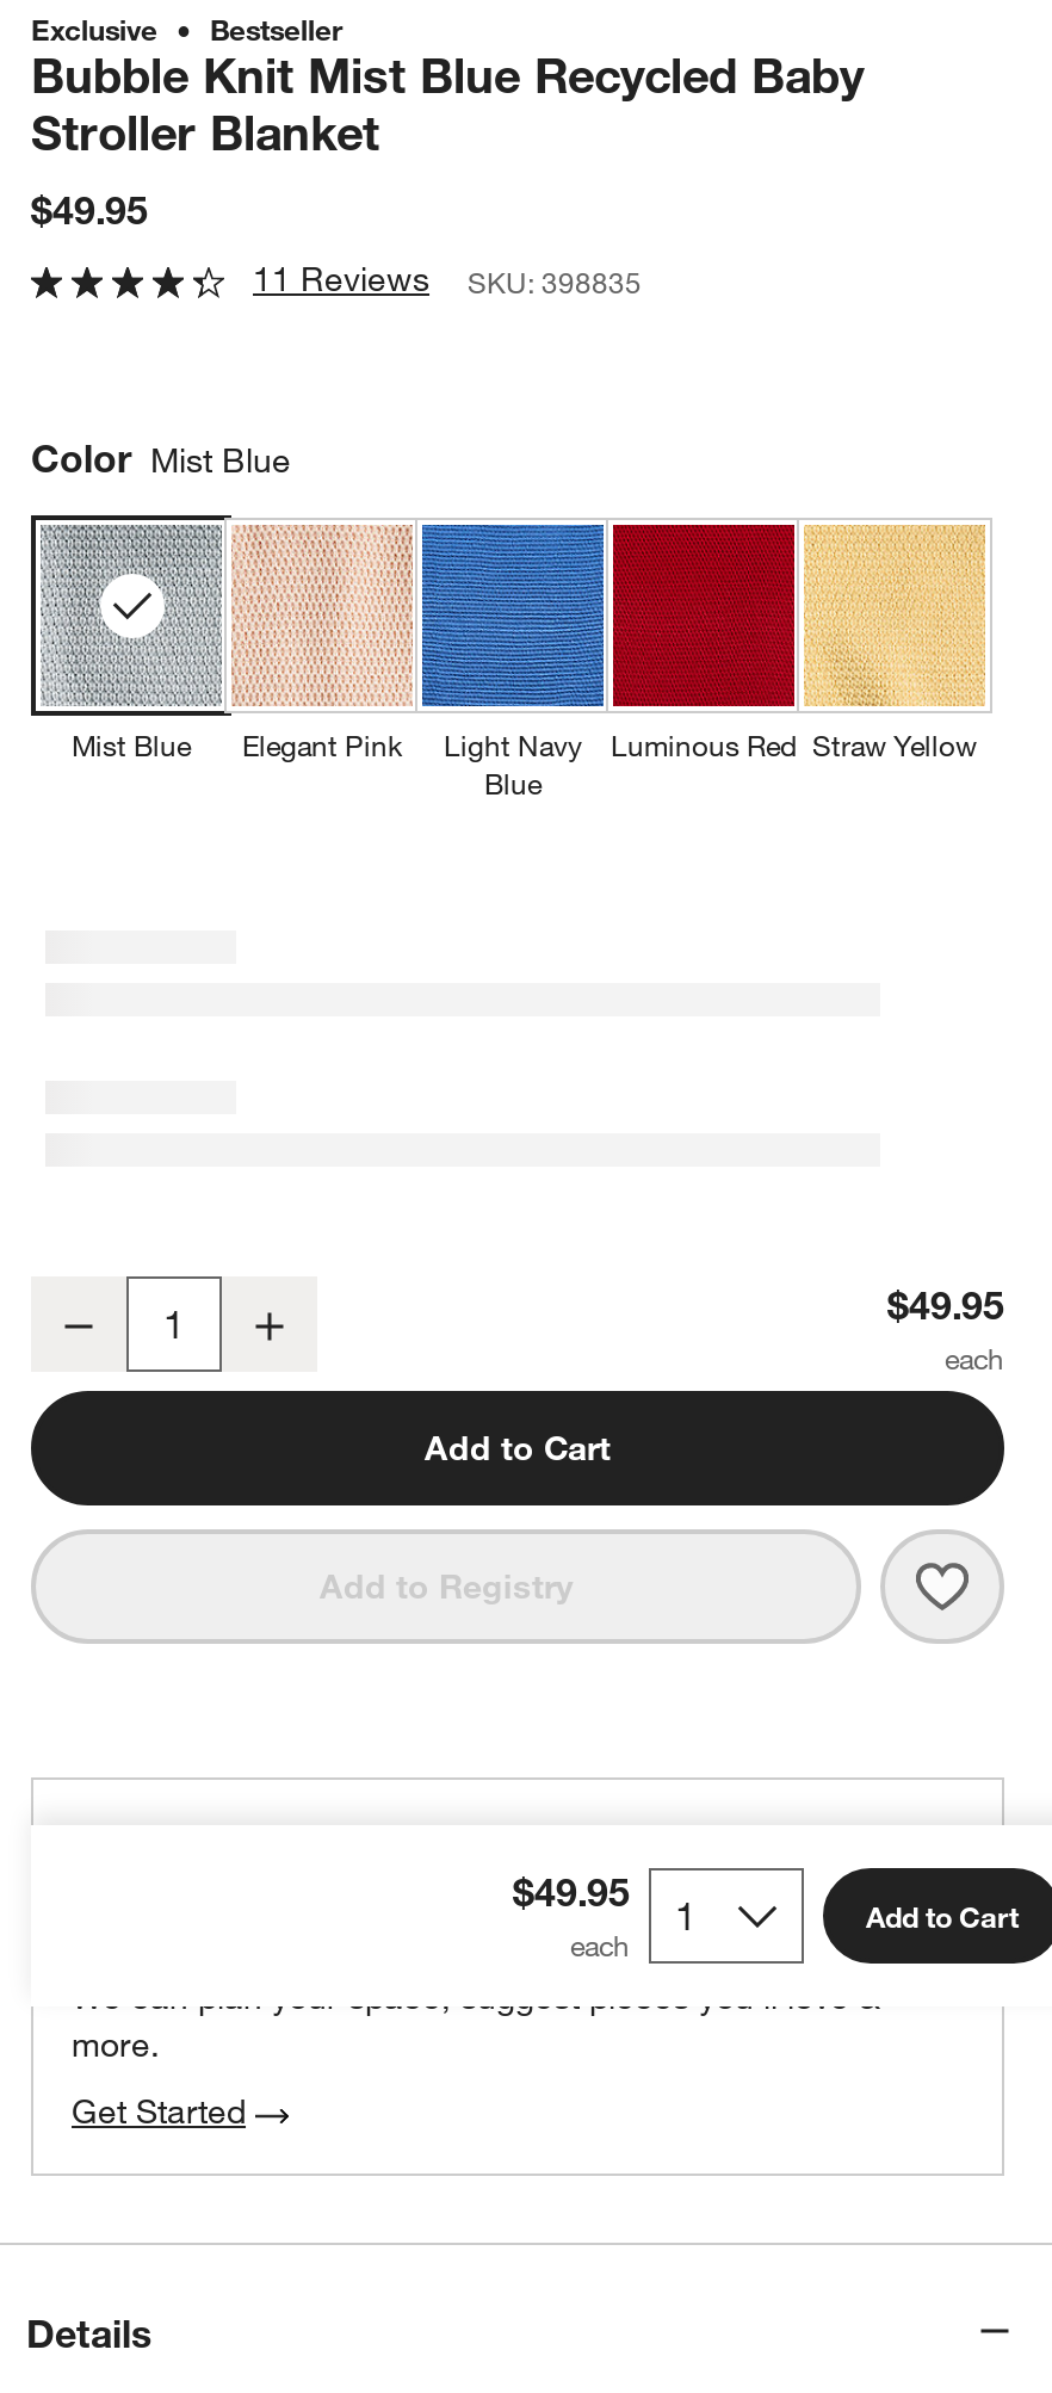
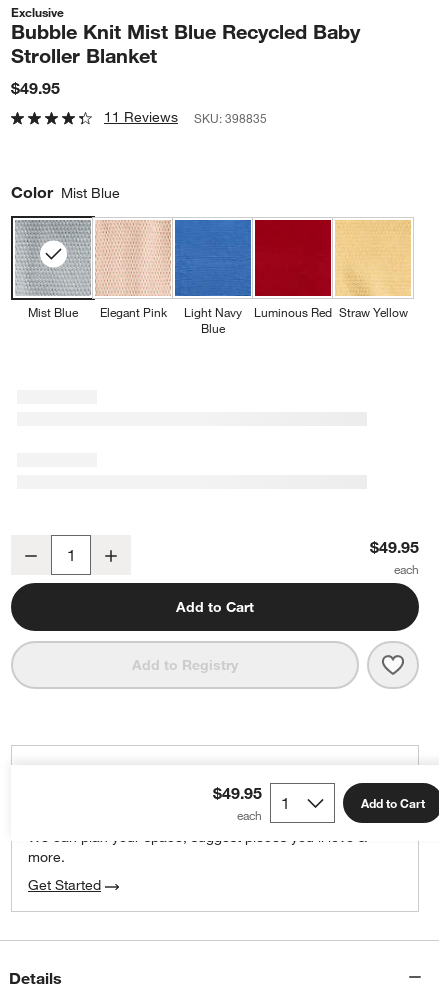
[210,10,344,48] Bestseller -> none

